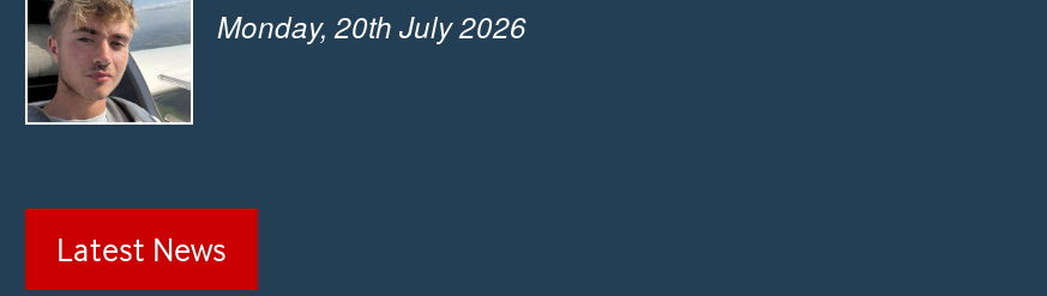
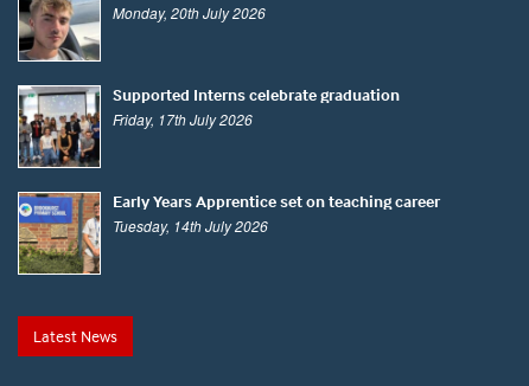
none -> [18,84,400,169] [image] | Supported Interns celebrate graduation | Friday, 17th July 2026
none -> [18,191,440,275] [image] | Early Years Apprentice set on teaching career | Tuesday, 14th July 2026

